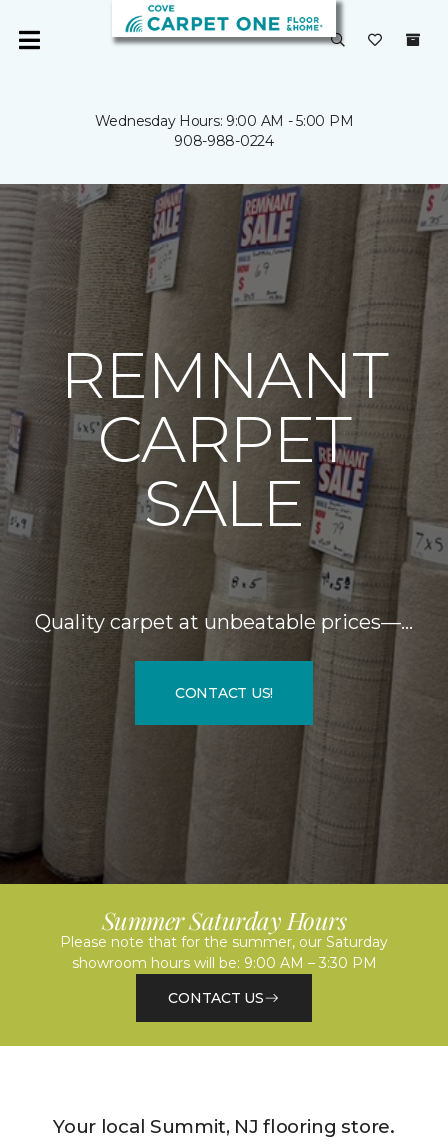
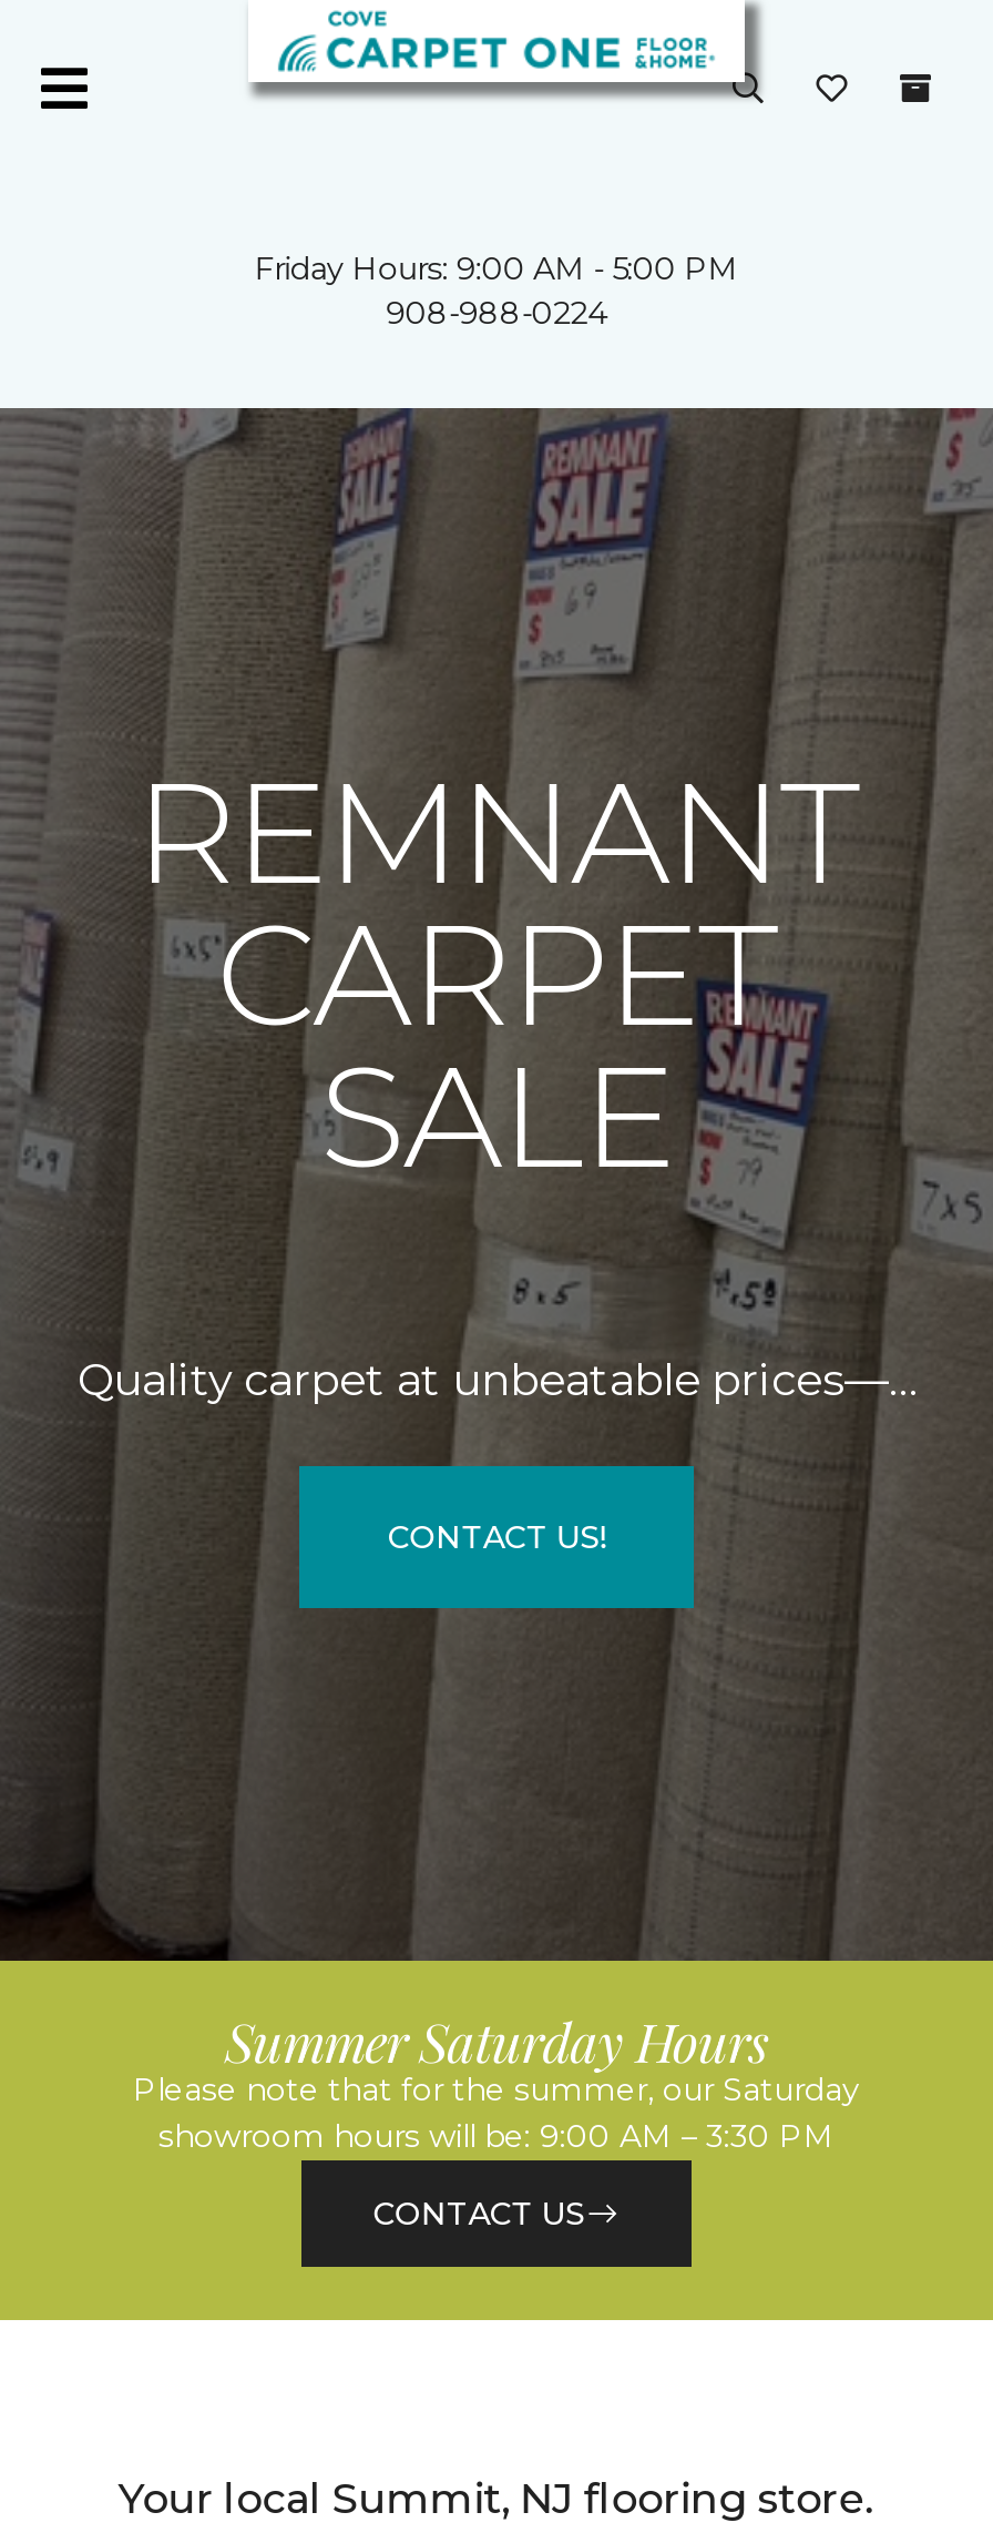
[95,112,353,130] Wednesday Hours: 9:00 AM - 5:00 PM -> [254,248,739,288] Friday Hours: 9:00 AM - 5:00 PM

